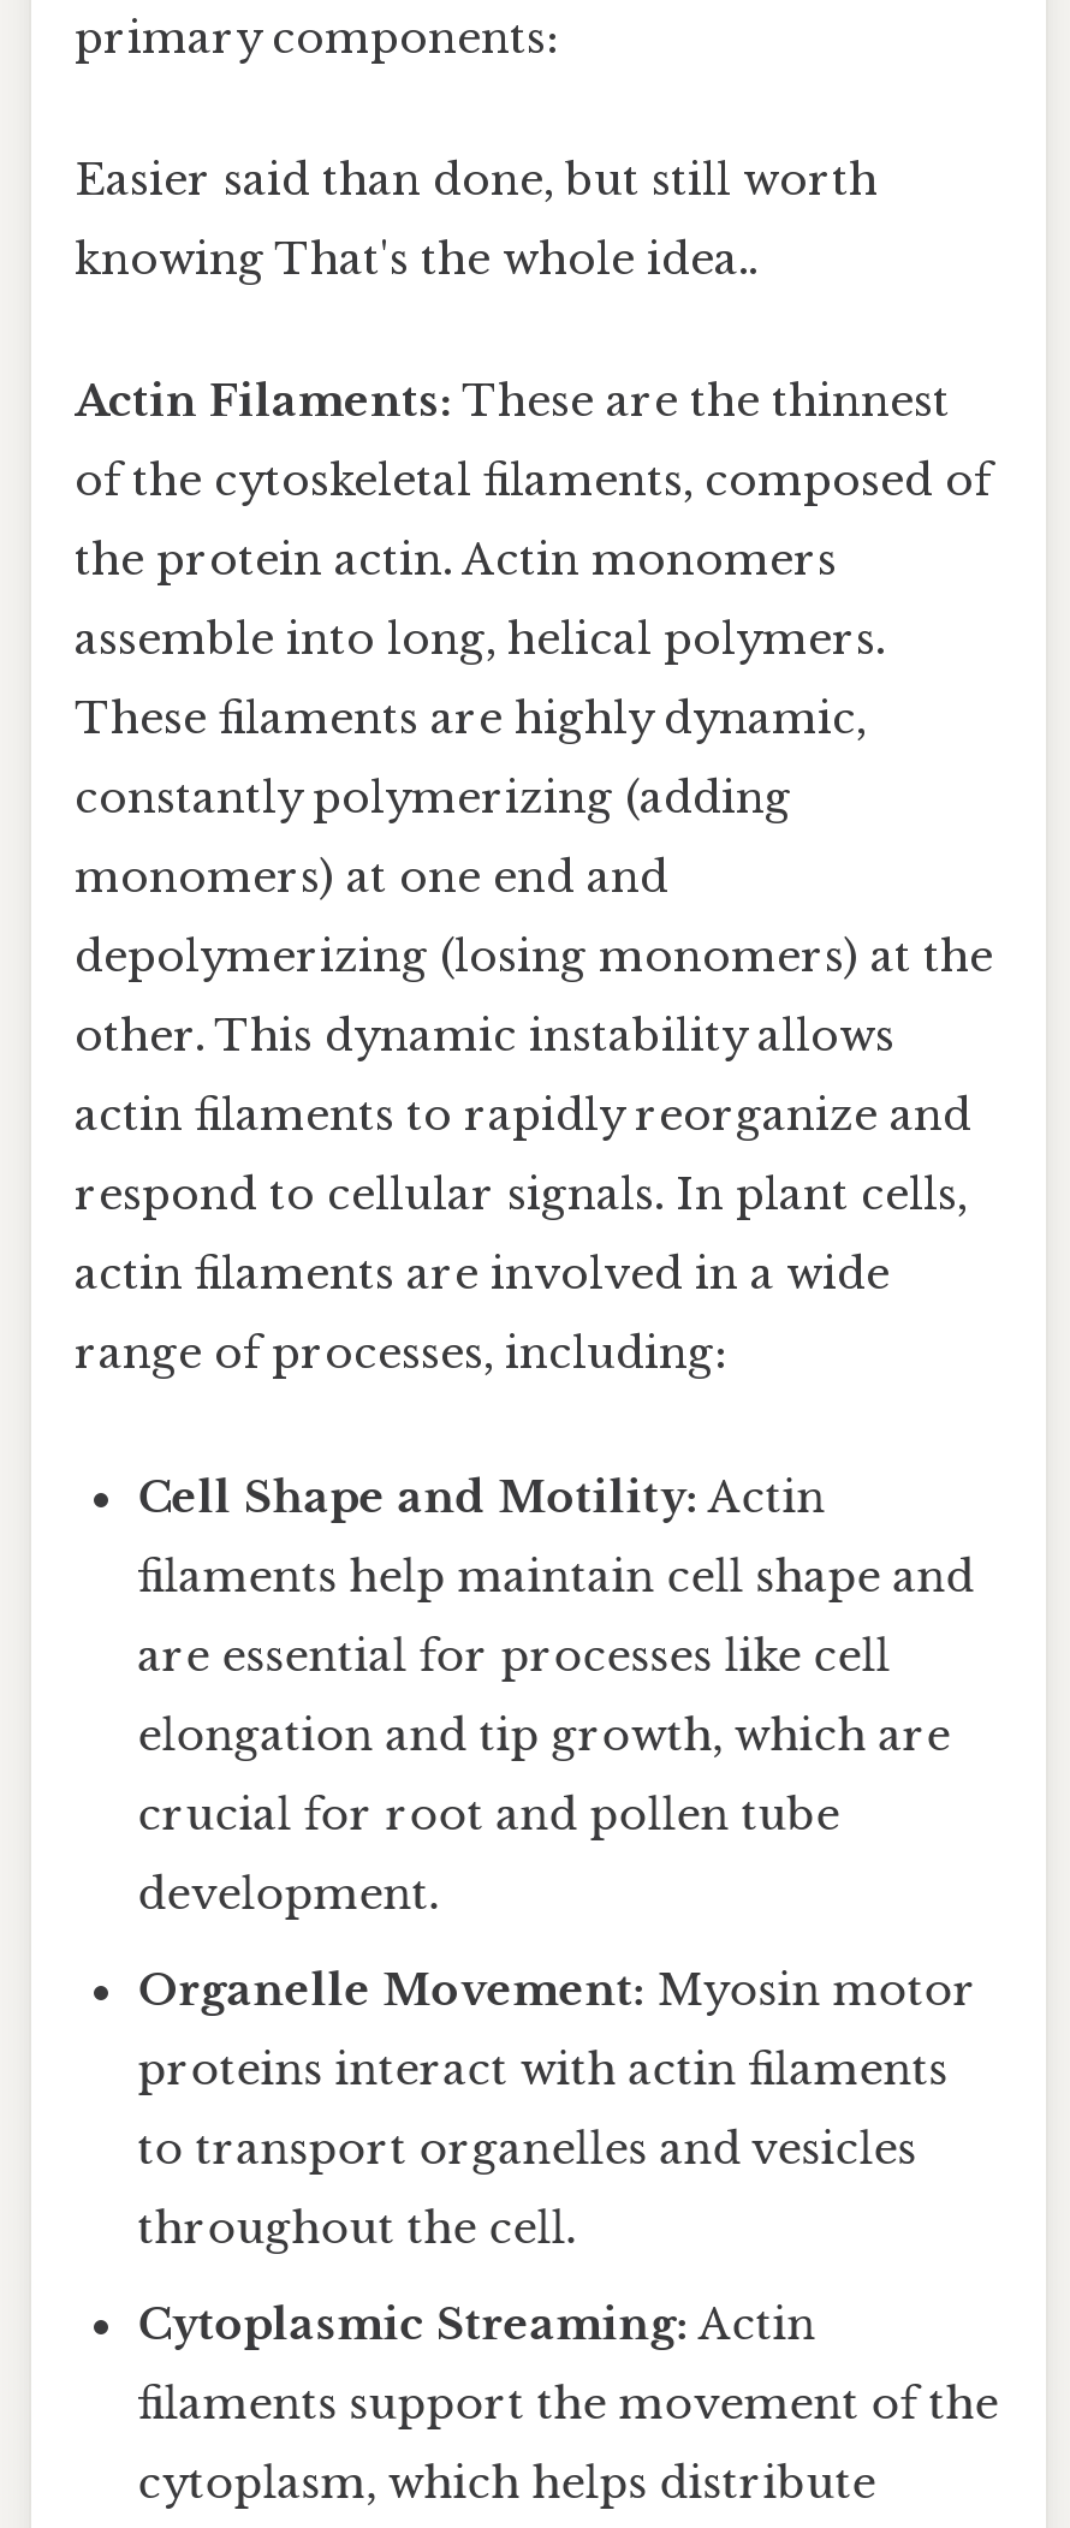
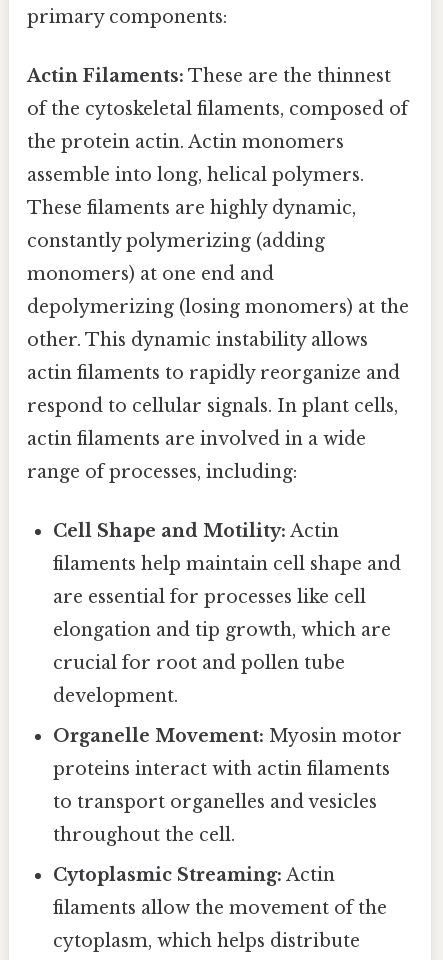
[75,154,878,286] Easier said than done, but still worth | knowing That's the whole idea.. -> none
[138,2376,998,2429] filaments support the movement of the -> [53,897,387,919] filaments allow the movement of the

